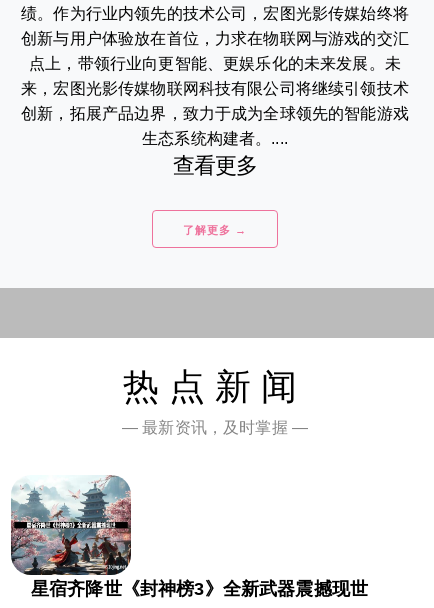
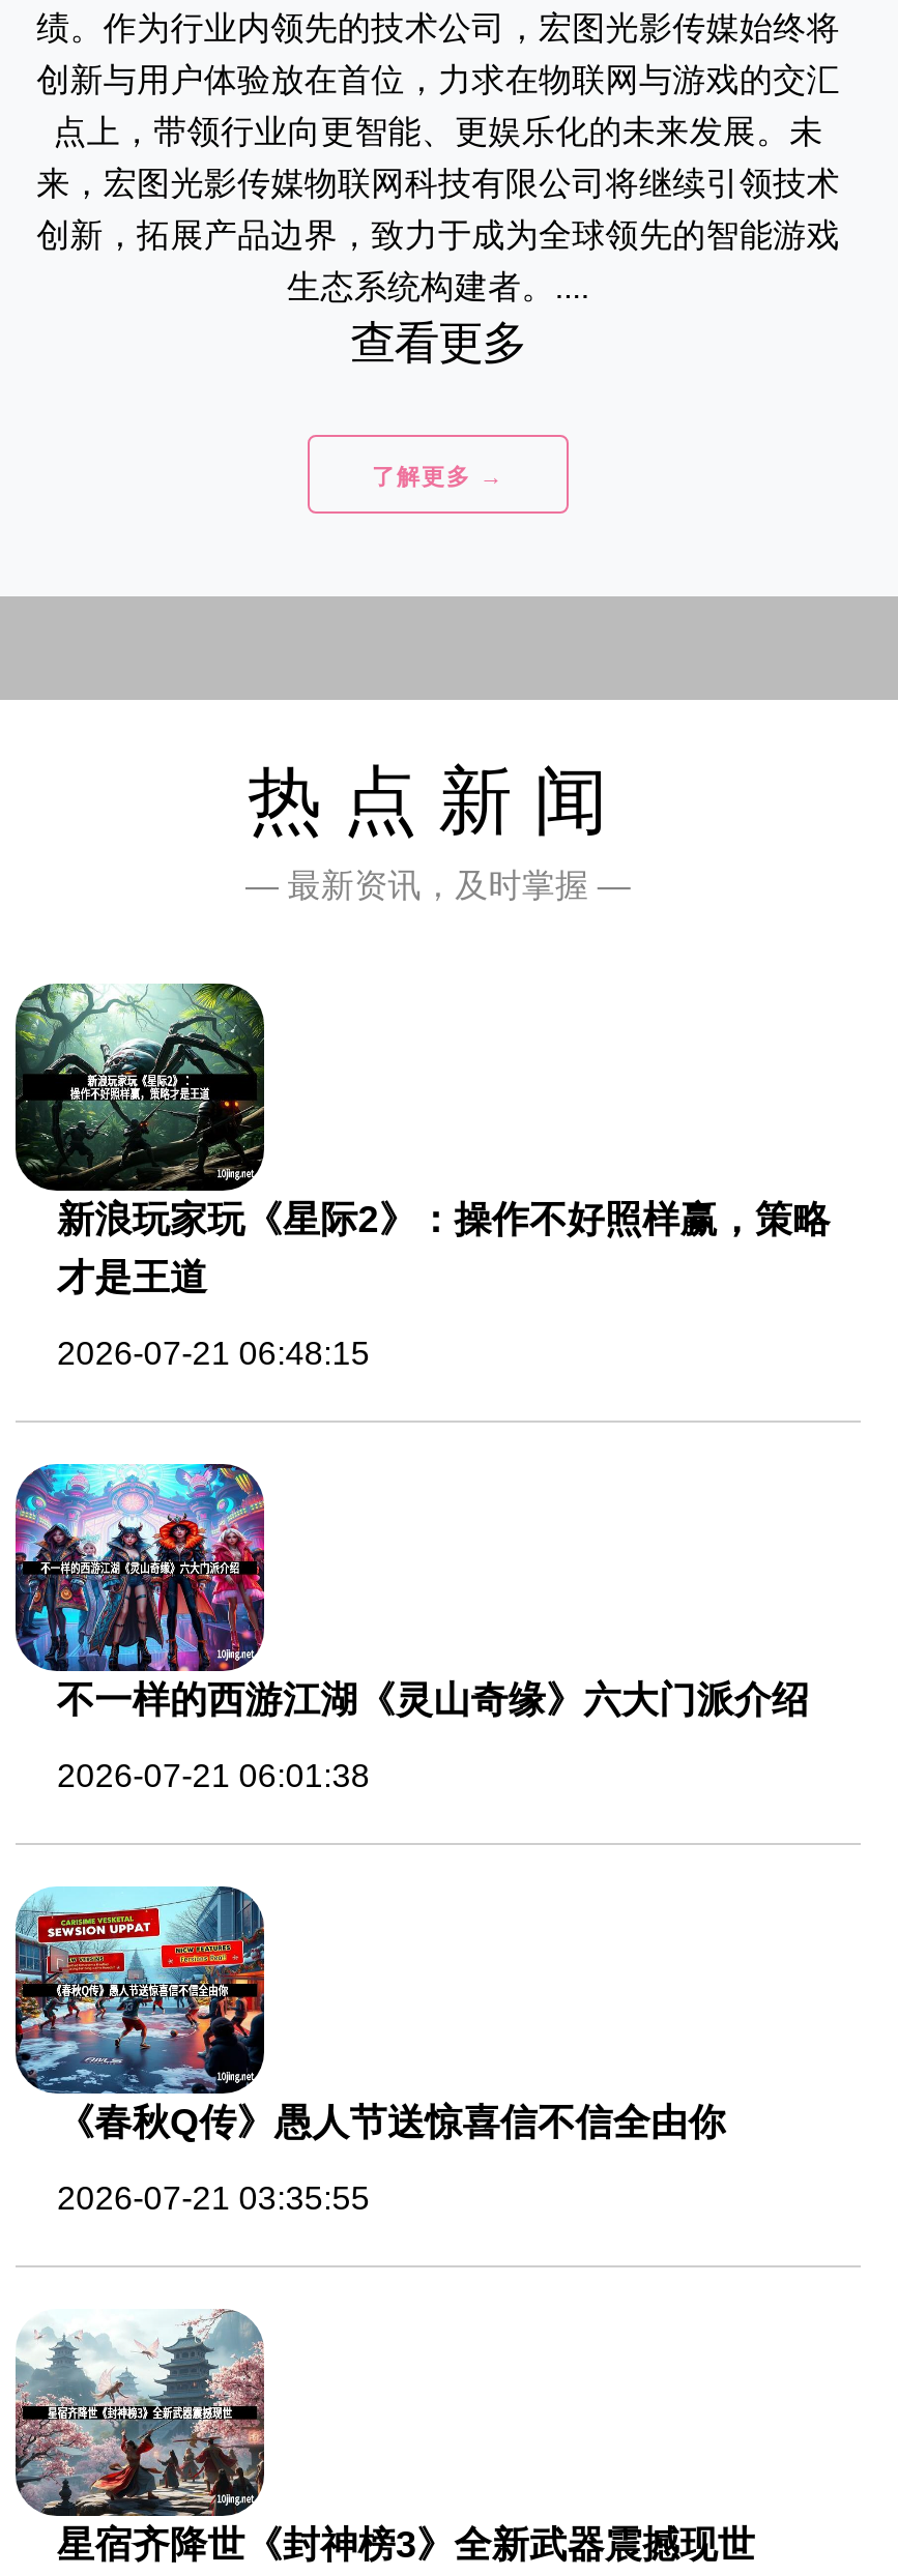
none -> [13,982,830,1371] [image] | 新浪玩家玩《星际2》：操作不好照样赢，策略 | 才是王道 | 2026-07-21 06:48:15
none -> [13,1462,809,1793] [image] | 不一样的西游江湖《灵山奇缘》六大门派介绍 | 2026-07-21 06:01:38
none -> [13,1884,726,2216] [image] | 《春秋Q传》愚人节送惊喜信不信全由你 | 2026-07-21 03:35:55

